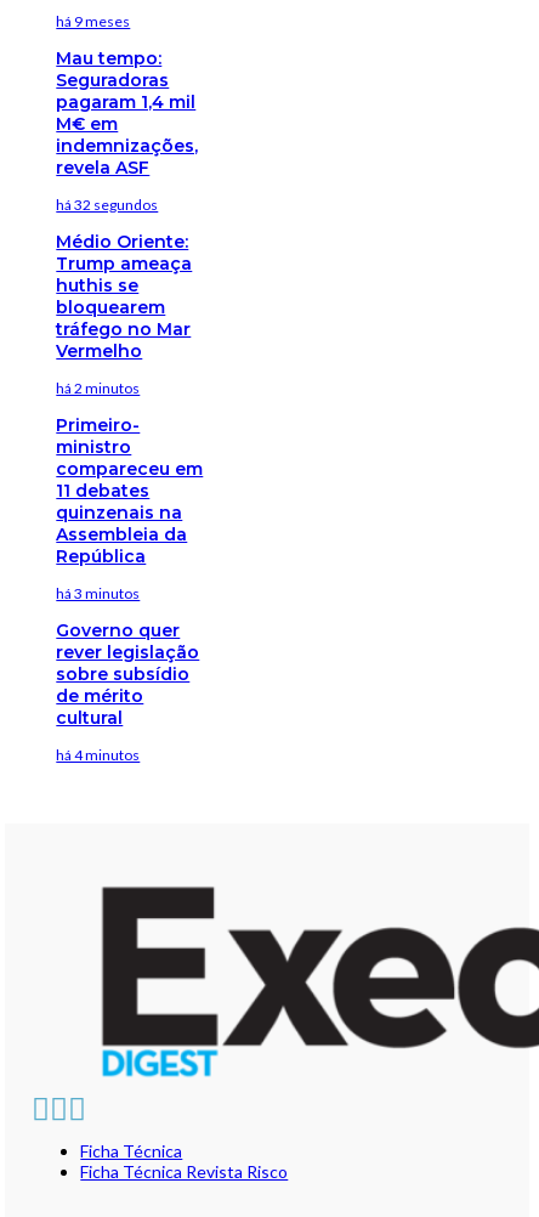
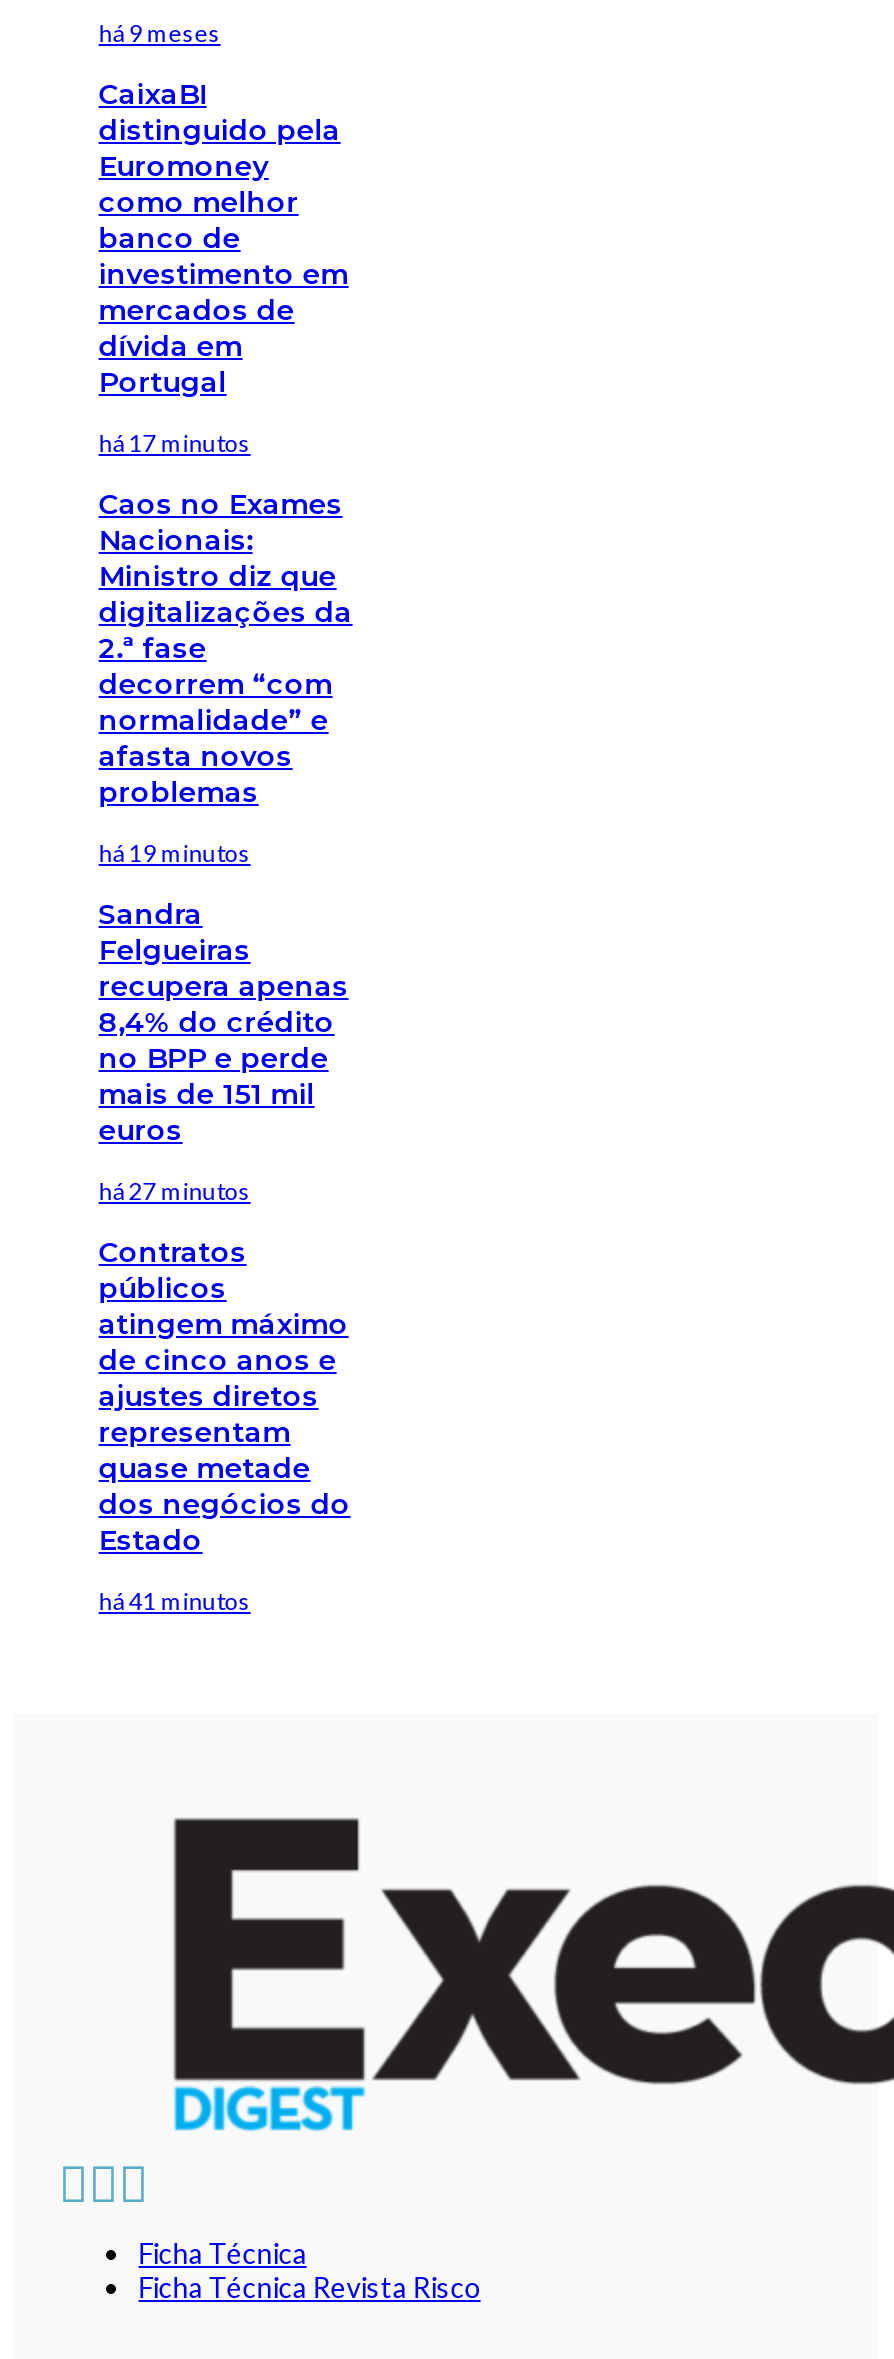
[56,48,198,179] Mau tempo: | Seguradoras | pagaram 1,4 mil | M€ em | indemnizações, | revela ASF -> [99,76,349,400] CaixaBI | distinguido pela | Euromoney | como melhor | banco de | investimento em | mercados de | dívida em | Portugal
[56,196,158,214] há 32 segundos -> [99,428,251,458] há 17 minutos
[56,231,192,362] Médio Oriente: | Trump ameaça | huthis se | bloquearem | tráfego no Mar | Vermelho -> [99,486,353,810] Caos no Exames | Nacionais: | Ministro diz que | digitalizações da | 2.ª fase | decorrem “com | normalidade” e | afasta novos | problemas
[56,379,140,397] há 2 minutos -> [99,838,251,868] há 19 minutos
[56,414,203,567] Primeiro- | ministro | compareceu em | 11 debates | quinzenais na | Assembleia da | República -> [99,896,349,1148] Sandra | Felgueiras | recupera apenas | 8,4% do crédito | no BPP e perde | mais de 151 mil | euros
[56,584,140,603] há 3 minutos -> [99,1176,251,1206] há 27 minutos
[56,620,199,729] Governo quer | rever legislação | sobre subsídio | de mérito | cultural -> [99,1234,351,1558] Contratos | públicos | atingem máximo | de cinco anos e | ajustes diretos | representam | quase metade | dos negócios do | Estado
[56,746,140,764] há 4 minutos -> [99,1586,251,1616] há 41 minutos

